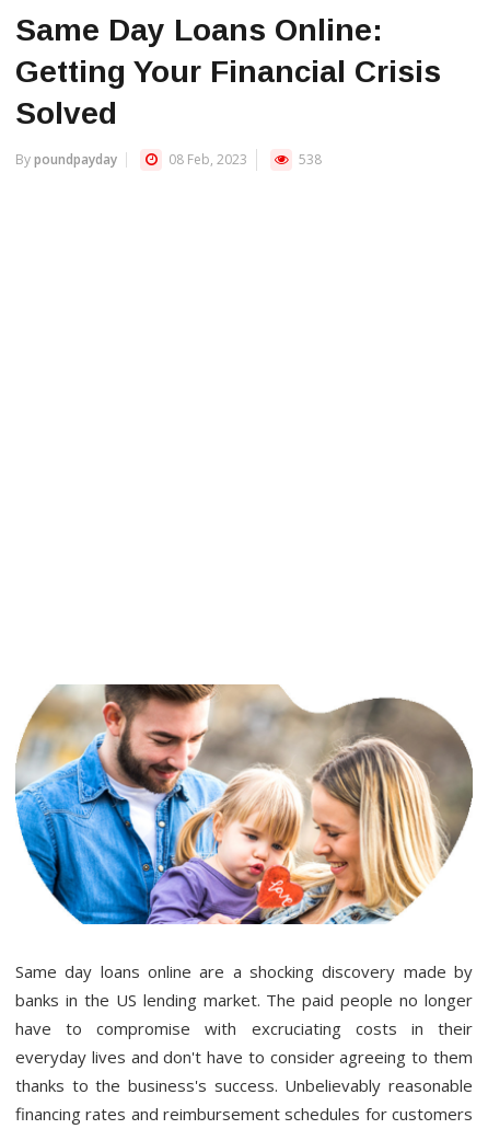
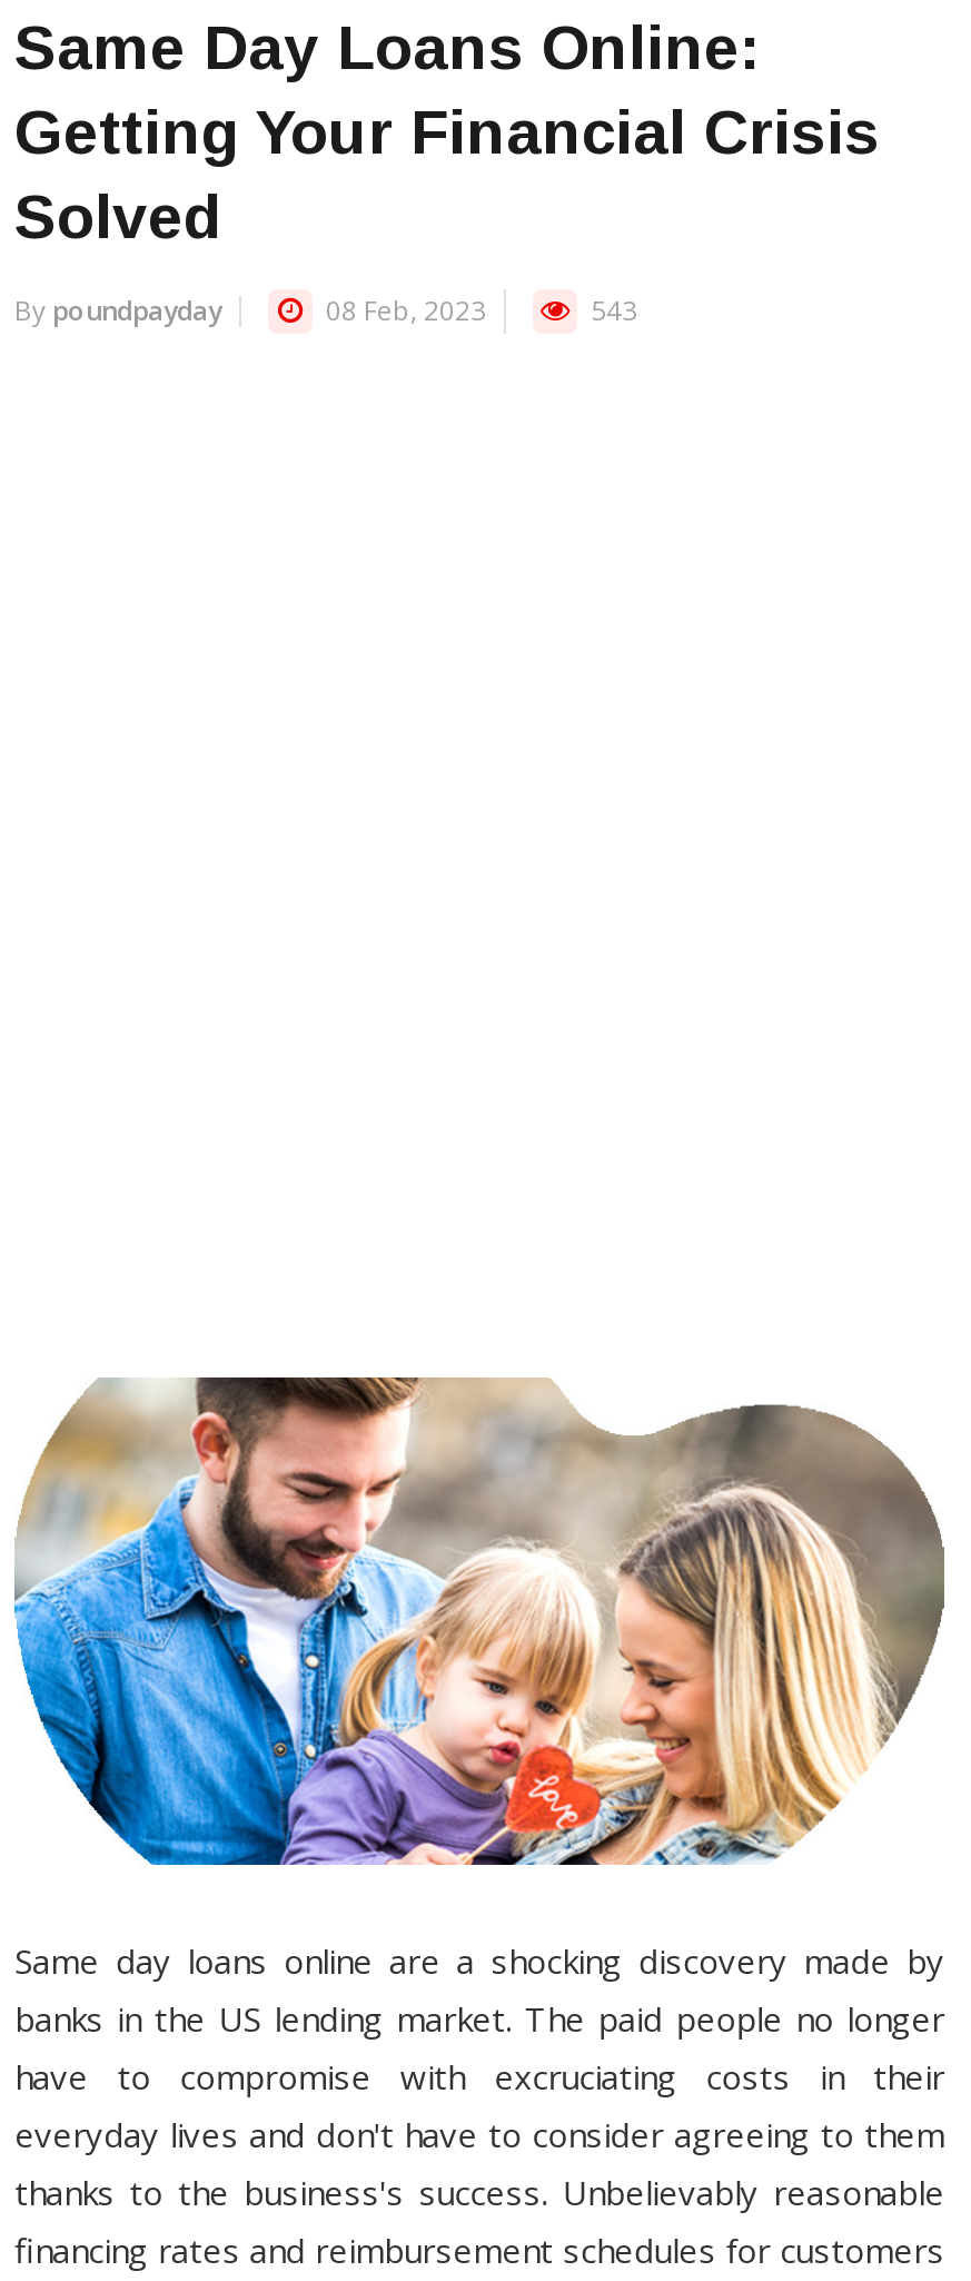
[295,150,322,168] 538 -> [584,291,637,328] 543

